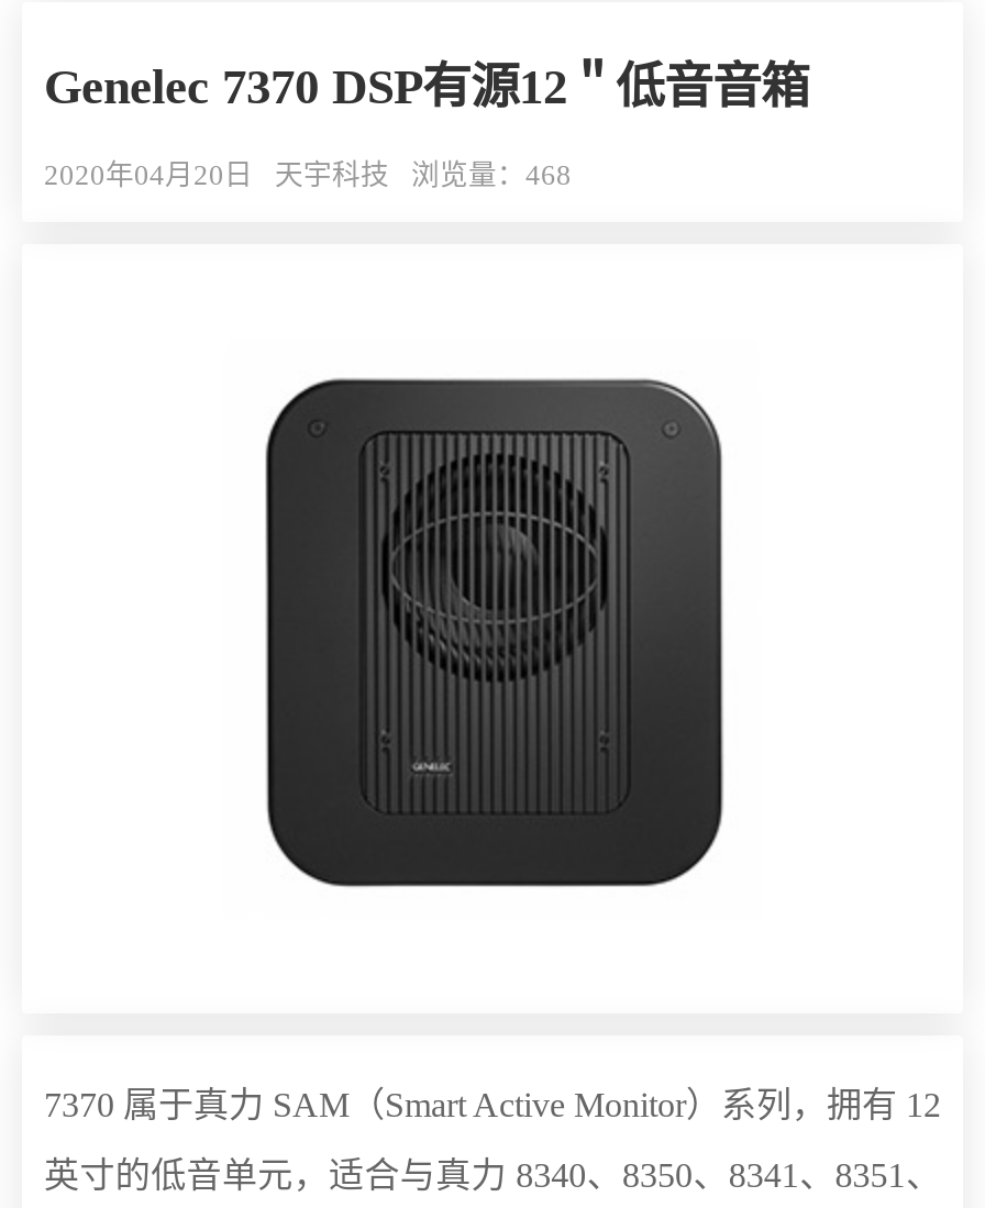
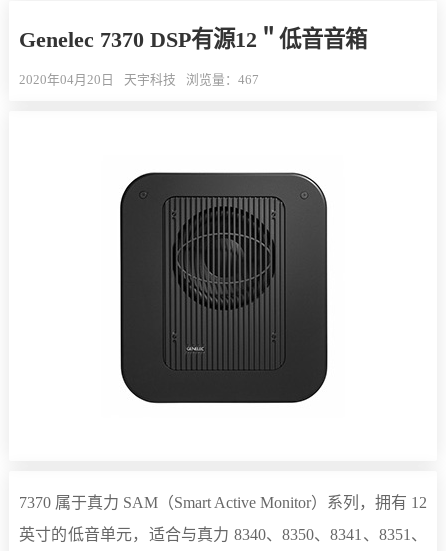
[44,161,572,192] 2020年04月20日 天宇科技 浏览量：468 -> [19,73,259,87] 2020年04月20日 天宇科技 浏览量：467

